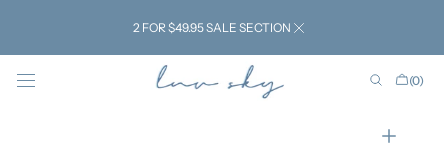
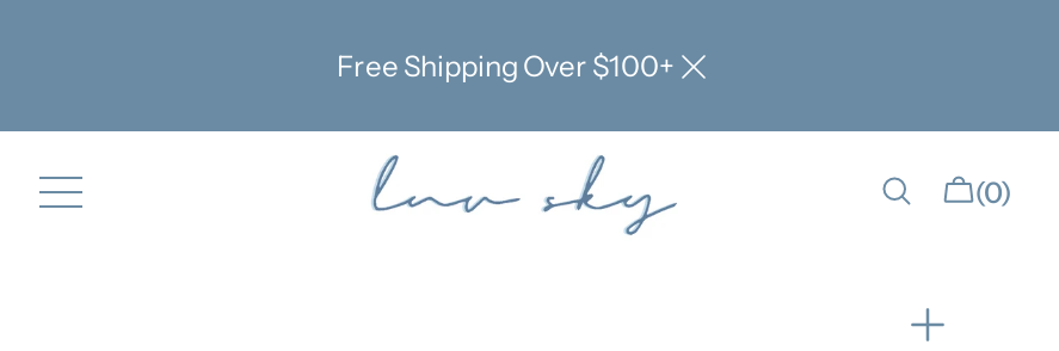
[133,19,291,34] 2 FOR $49.95 SALE SECTION -> [337,47,673,82] Free Shipping Over $100+

